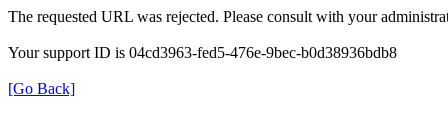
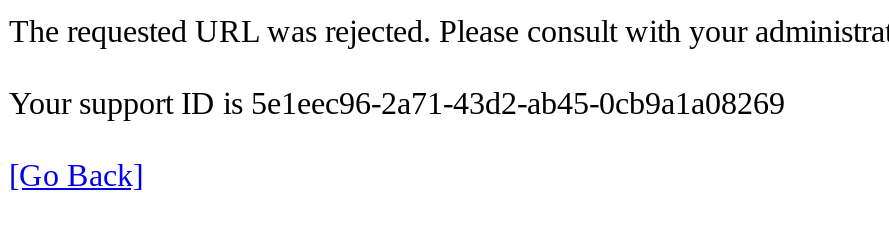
[8,44,397,61] Your support ID is 04cd3963-fed5-476e-9bec-b0d38936bdb8 -> [9,86,785,120] Your support ID is 5e1eec96-2a71-43d2-ab45-0cb9a1a08269

